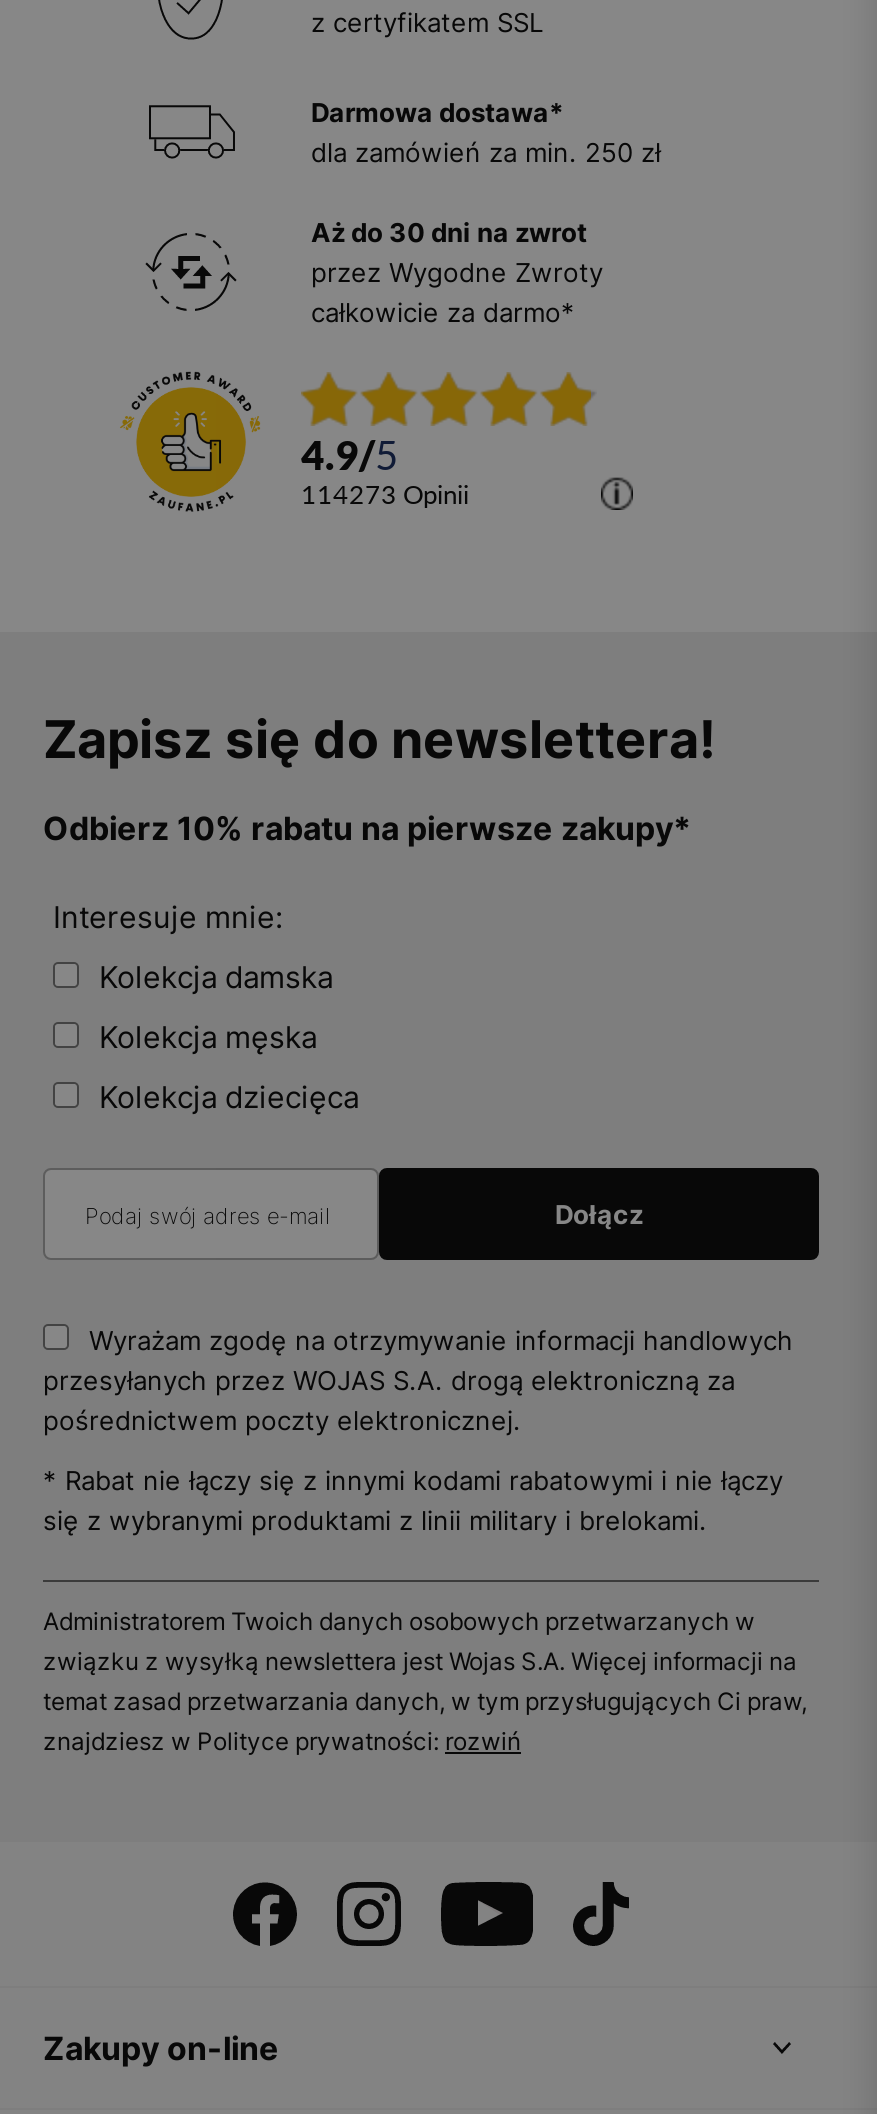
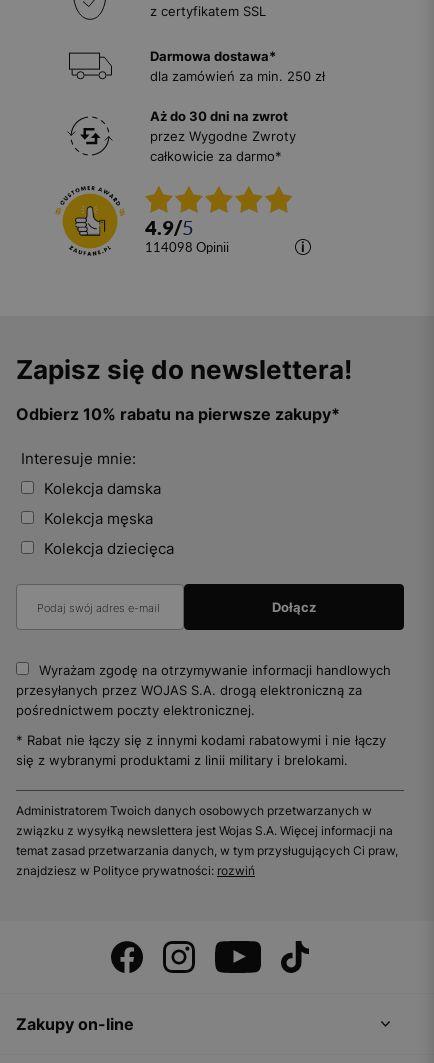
[301,477,469,509] 114273 opinii -> [145,239,229,255] 114098 opinii

